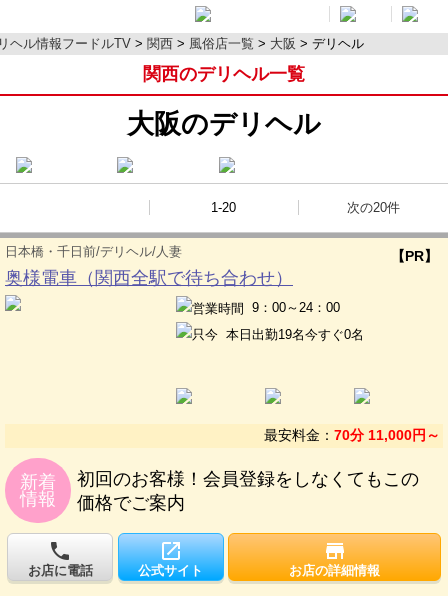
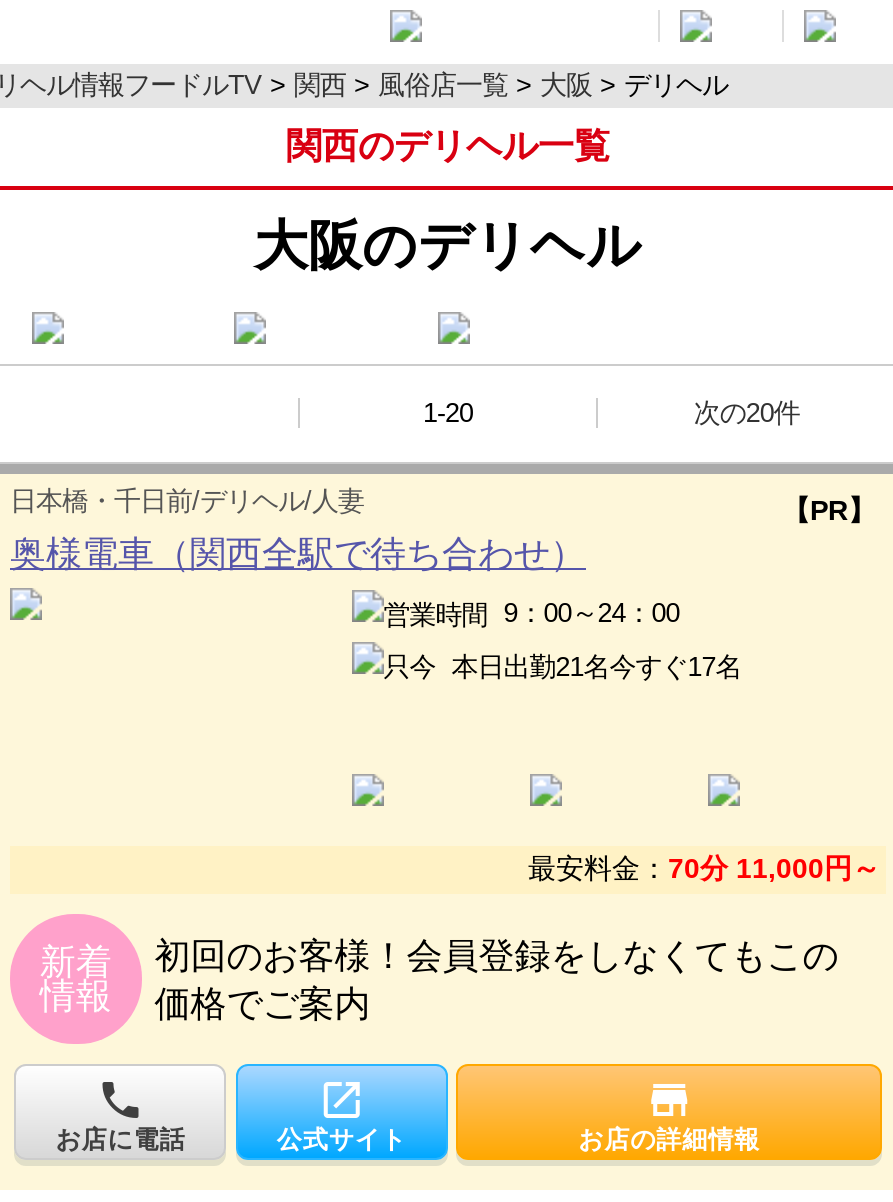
[226,327,364,342] 本日出勤19名今すぐ0名 -> [452,652,742,682] 本日出勤21名今すぐ17名

